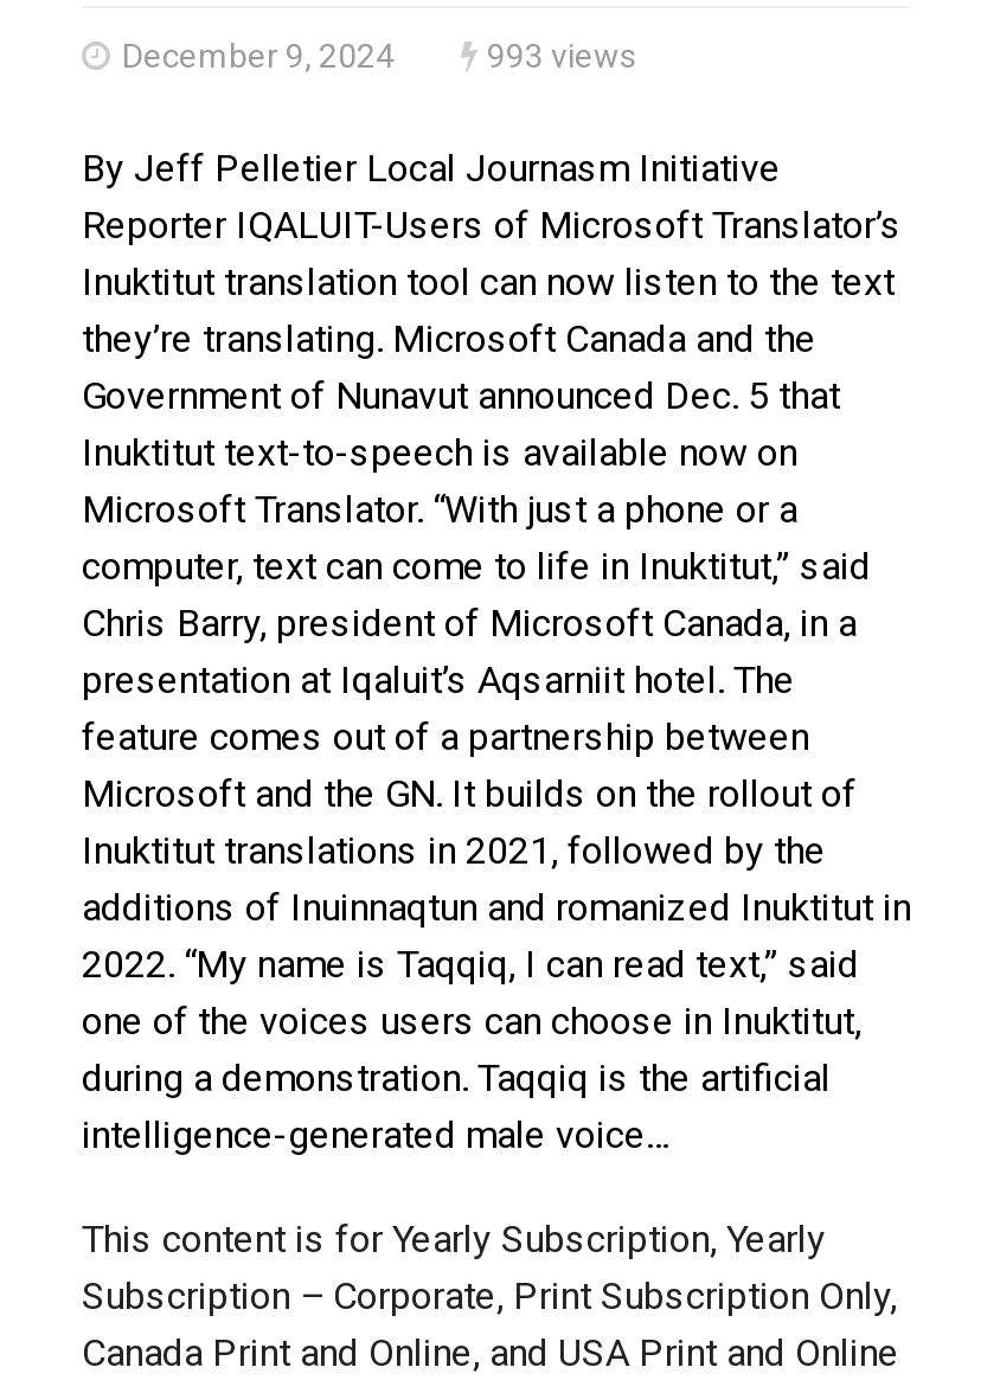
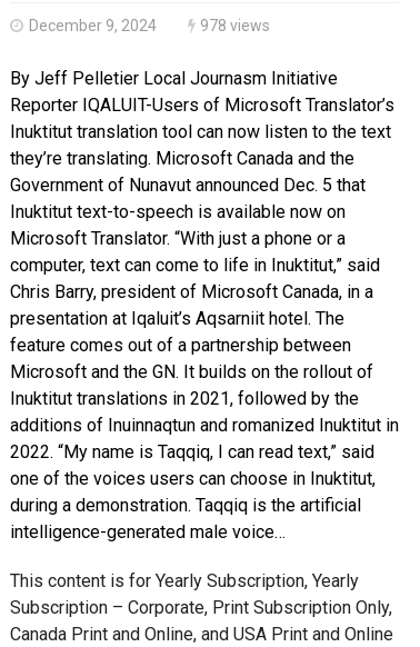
[487,36,636,74] 993 views -> [200,16,270,34] 978 views

